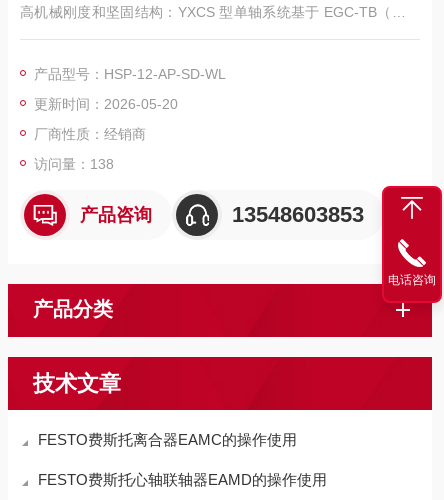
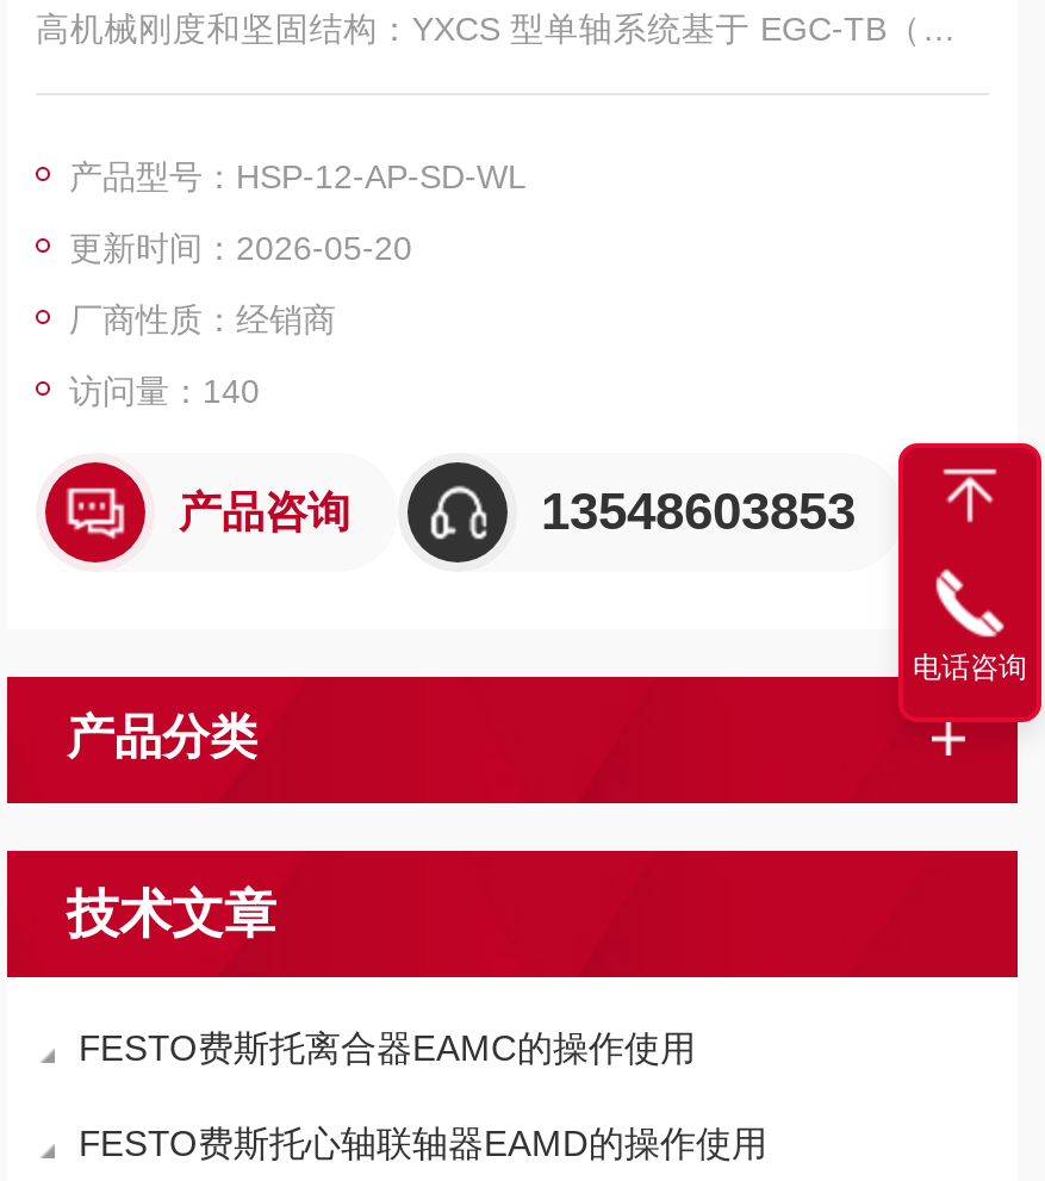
[34,156,114,172] 访问量：138 -> [69,372,260,410] 访问量：140

